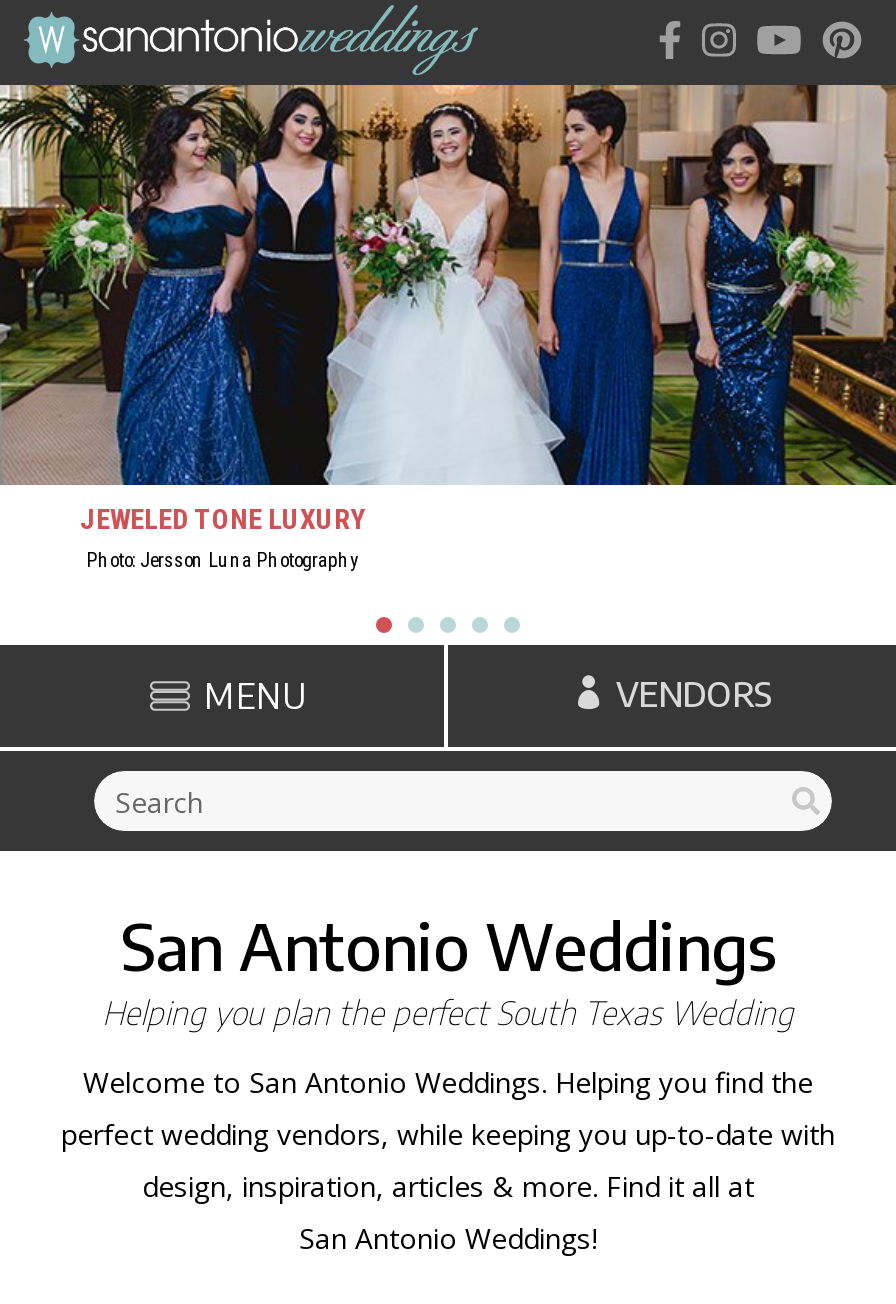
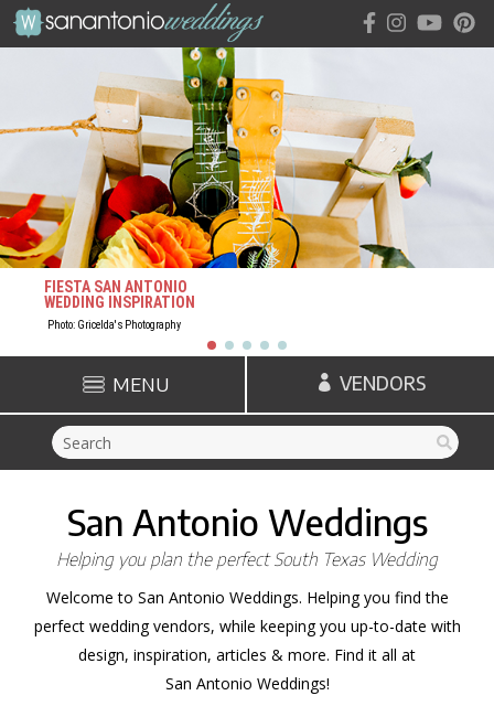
[6,83,890,571] [image] | JEWELED TONE LUXURY | Photo: Jersson Luna Photography -> [3,46,491,331] [image] | FIESTA SAN ANTONIO | WEDDING INSPIRATION | Photo: Gricelda's Photography

